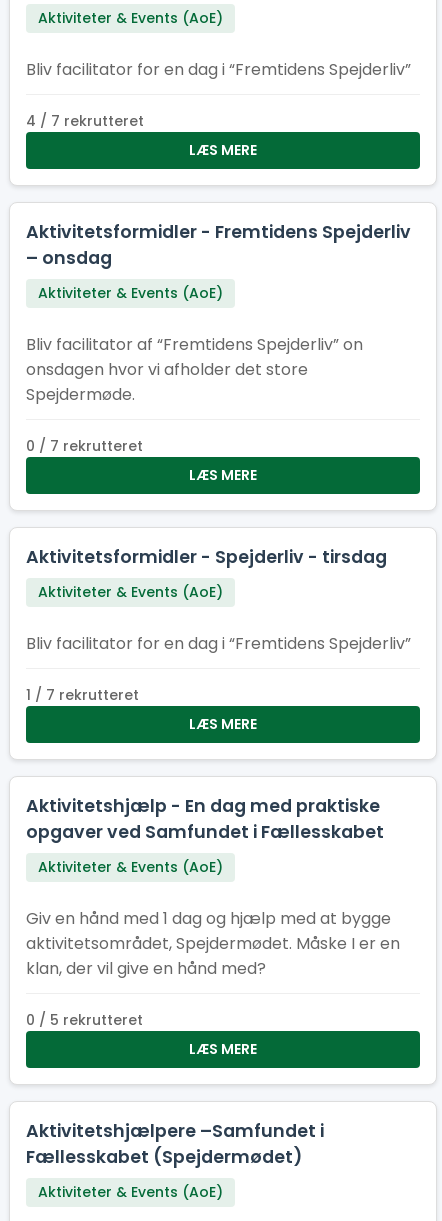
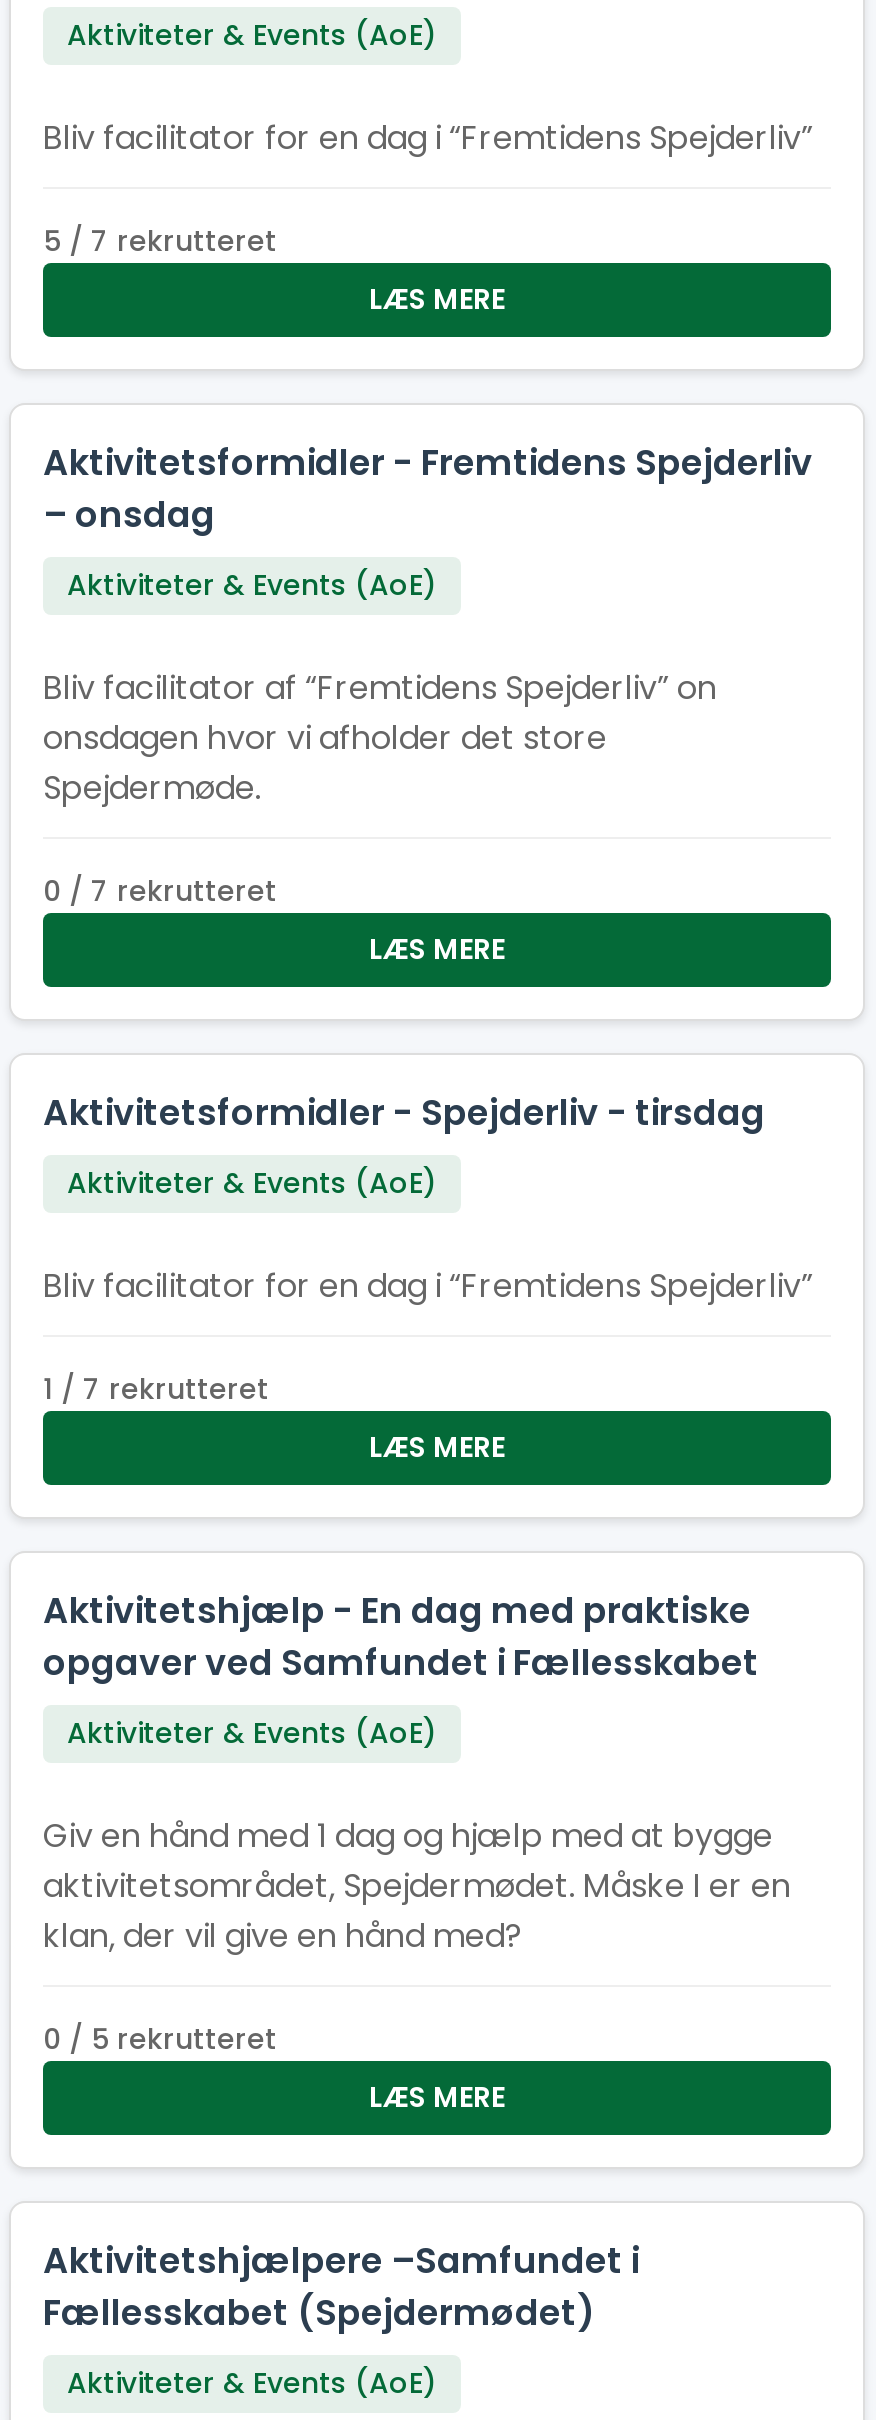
[26,111,144,131] 4 / 7 rekrutteret -> [43,221,277,261] 5 / 7 rekrutteret

